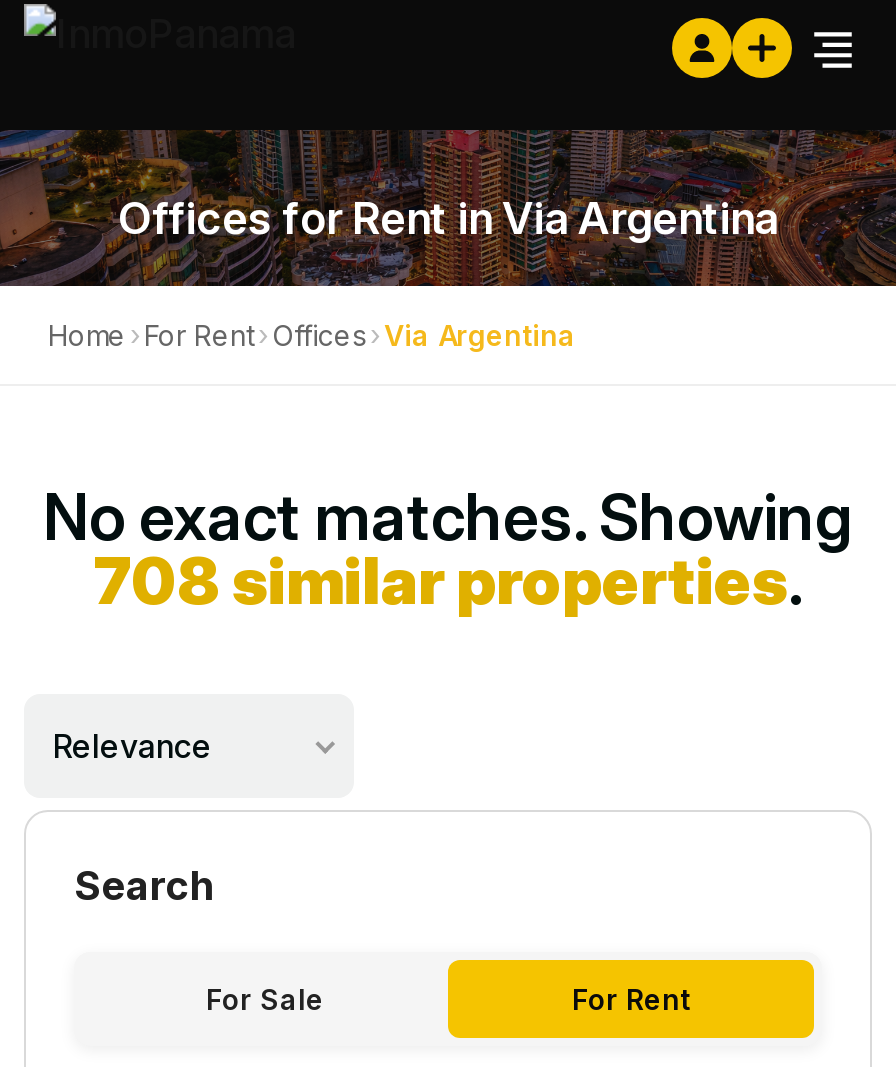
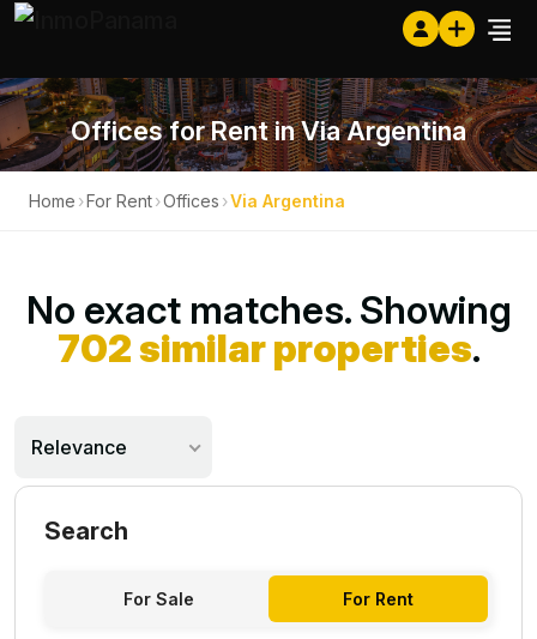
[94,542,802,620] 708 similar properties. -> [57,325,480,372] 702 similar properties.

